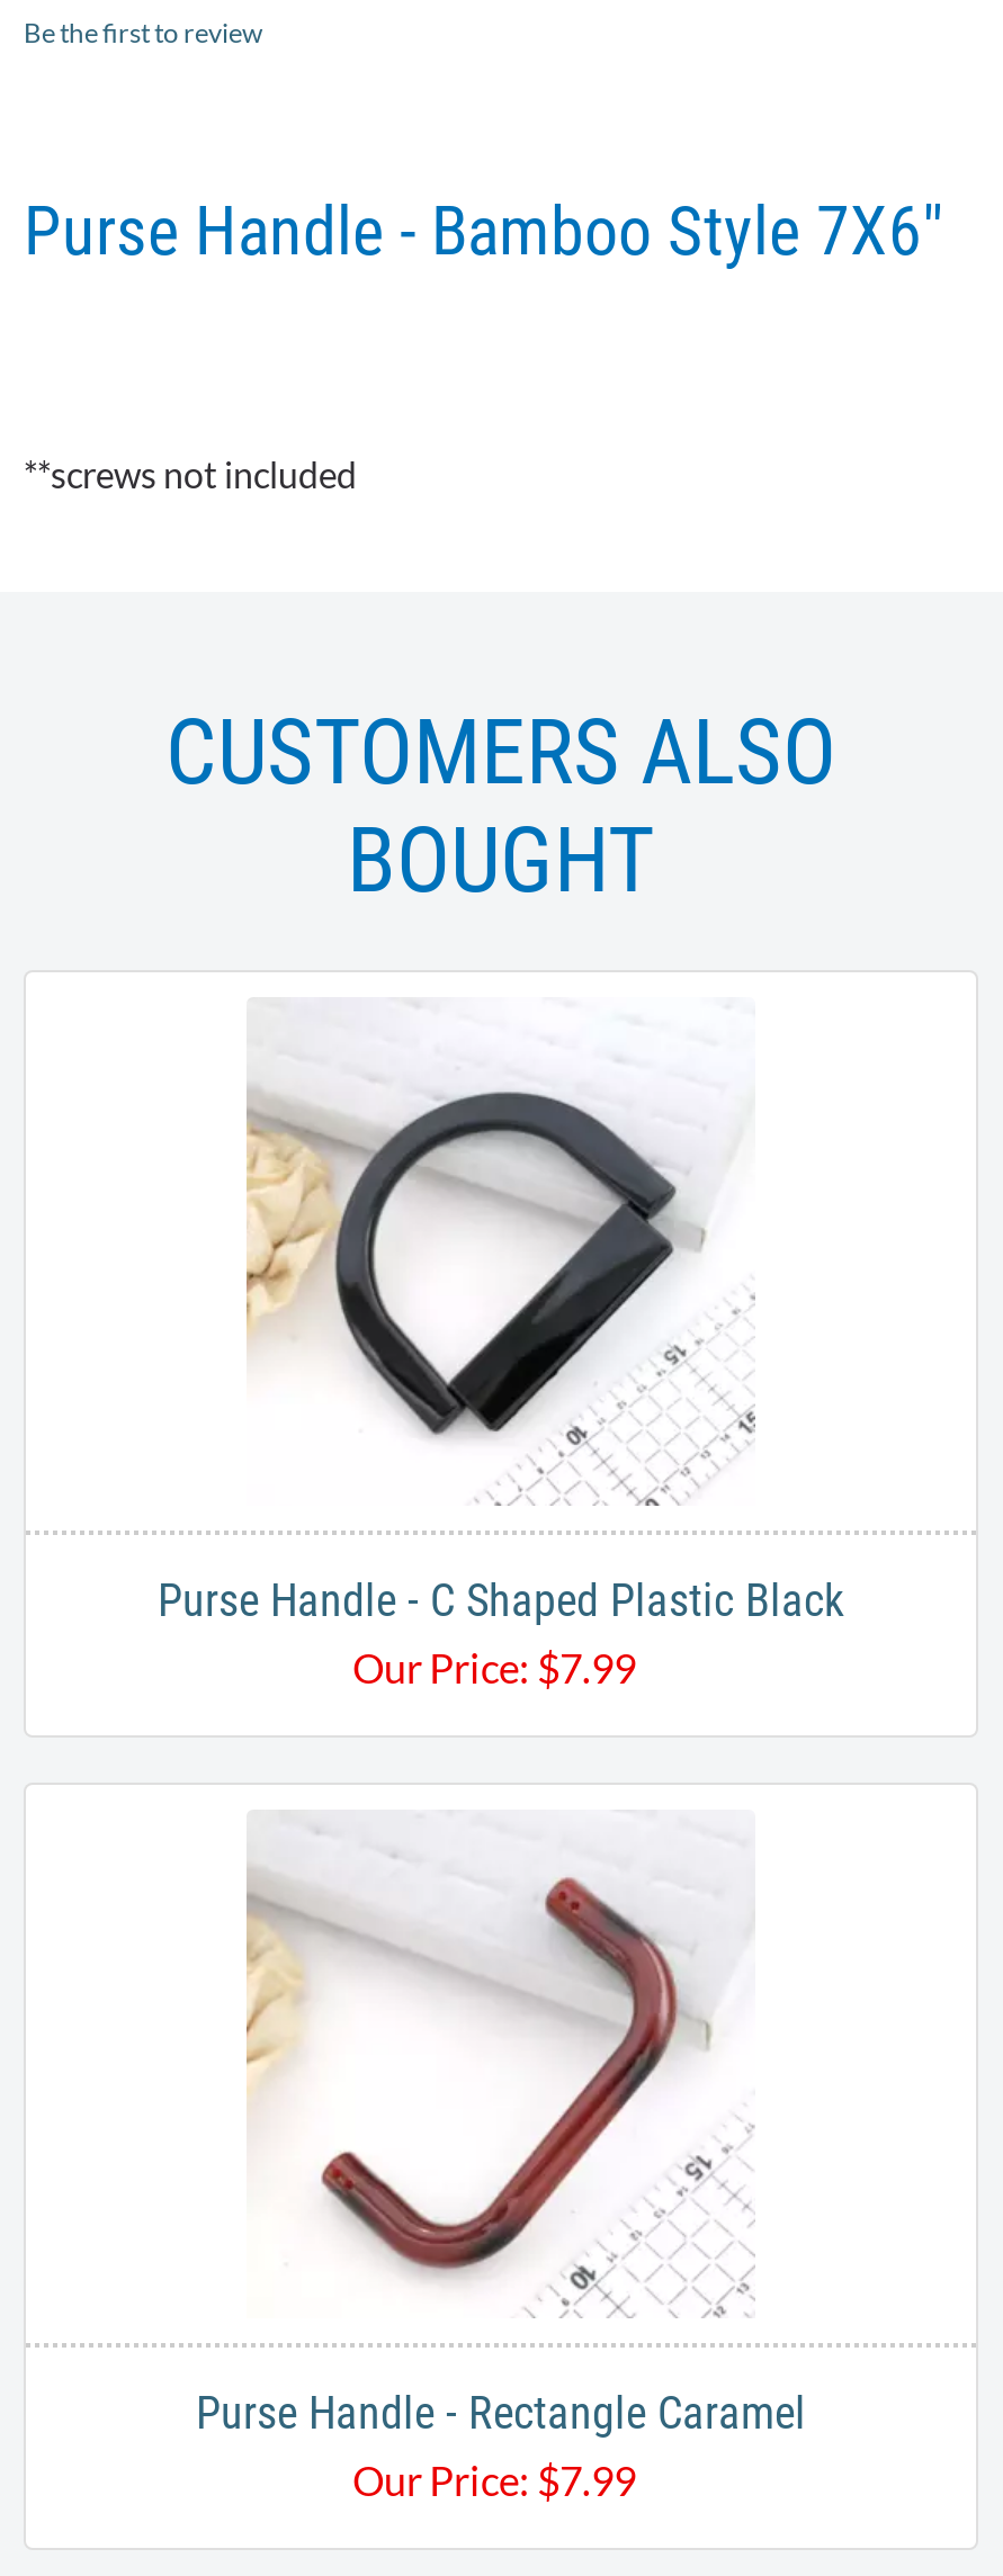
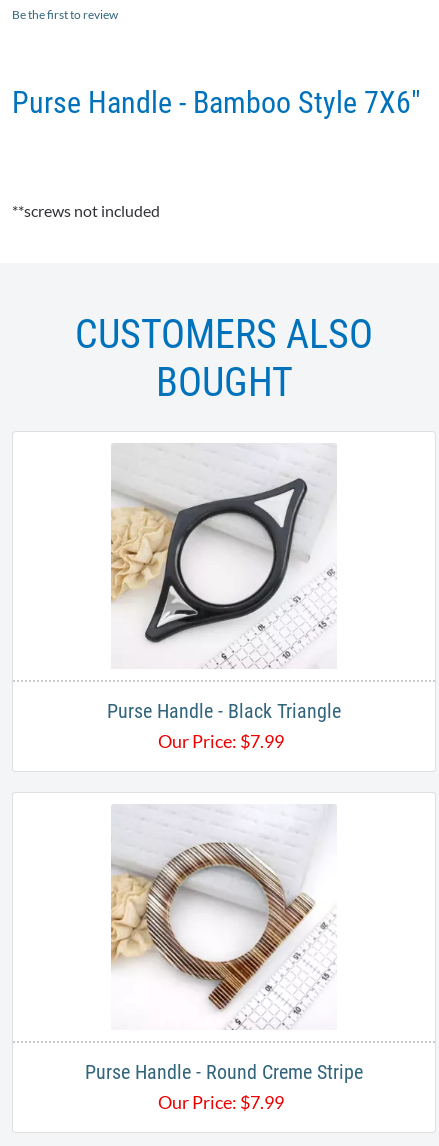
[158,1002,844,1628] [image] | Purse Handle - C Shaped Plastic Black -> [107,444,341,723] [image] | Purse Handle - Black Triangle
[196,1875,806,2440] [image] | Purse Handle - Rectangle Caramel -> [85,834,363,1084] [image] | Purse Handle - Round Creme Stripe

